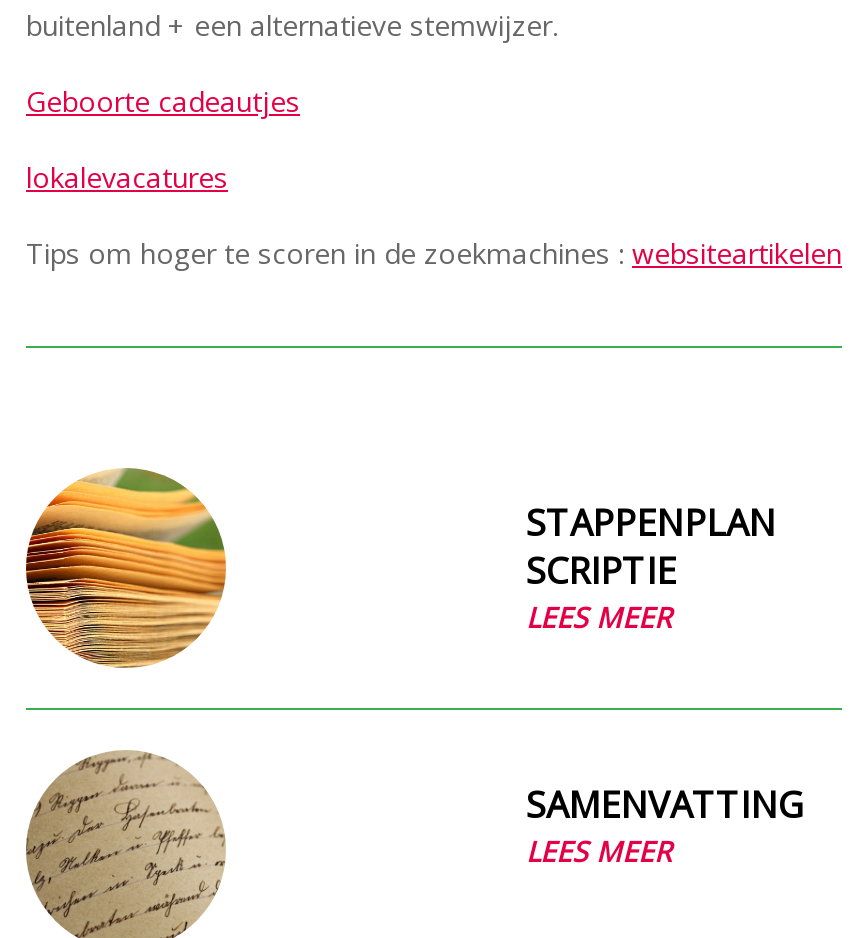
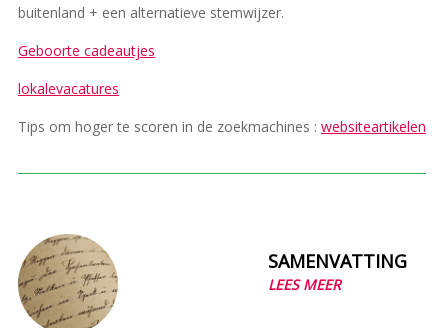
[26,468,228,670] [image] -> none
[526,498,776,636] STAPPENPLAN | SCRIPTIE | LEES MEER -> none

